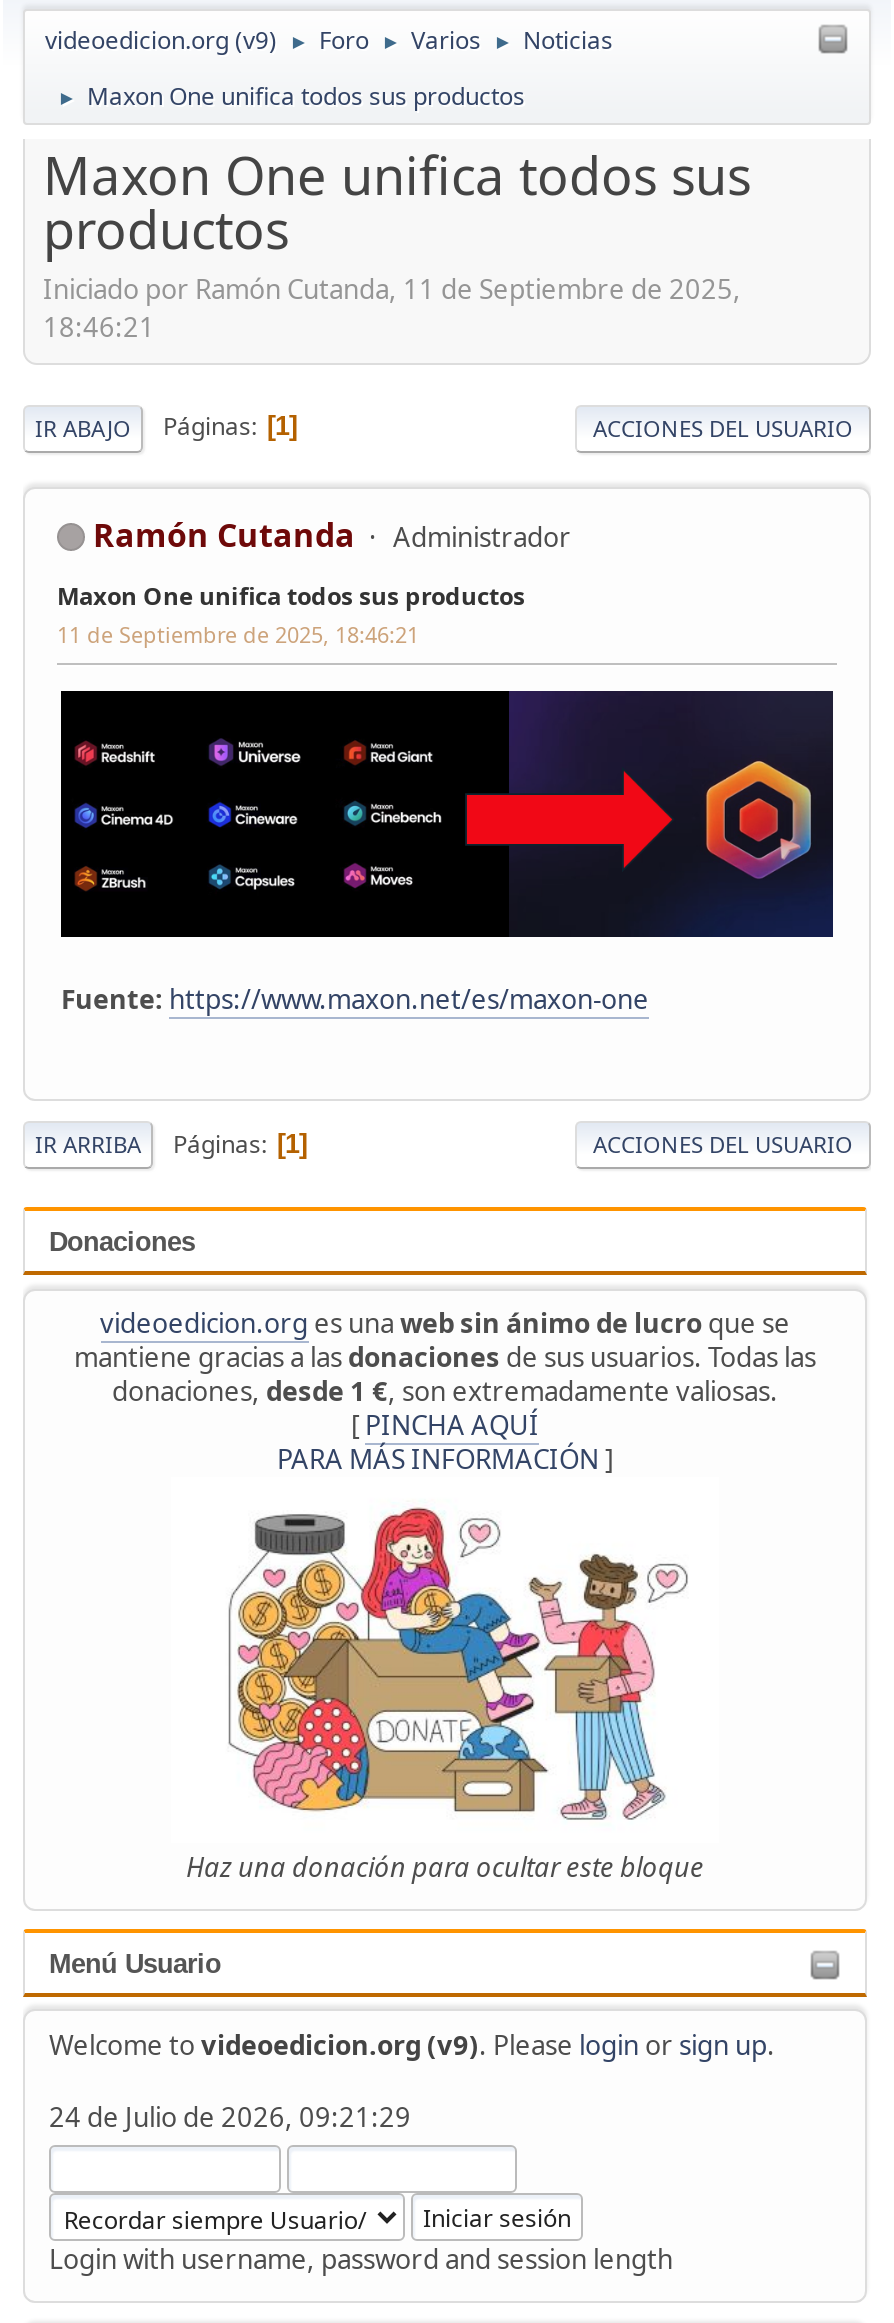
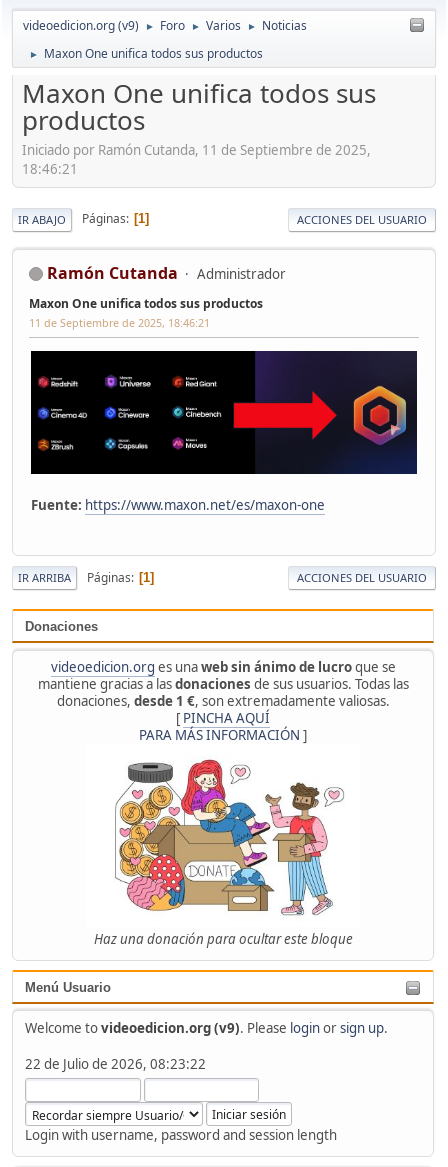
[49,2100,411,2136] 24 de Julio de 2026, 09:21:29 -> [25,1055,206,1073] 22 de Julio de 2026, 08:23:22

